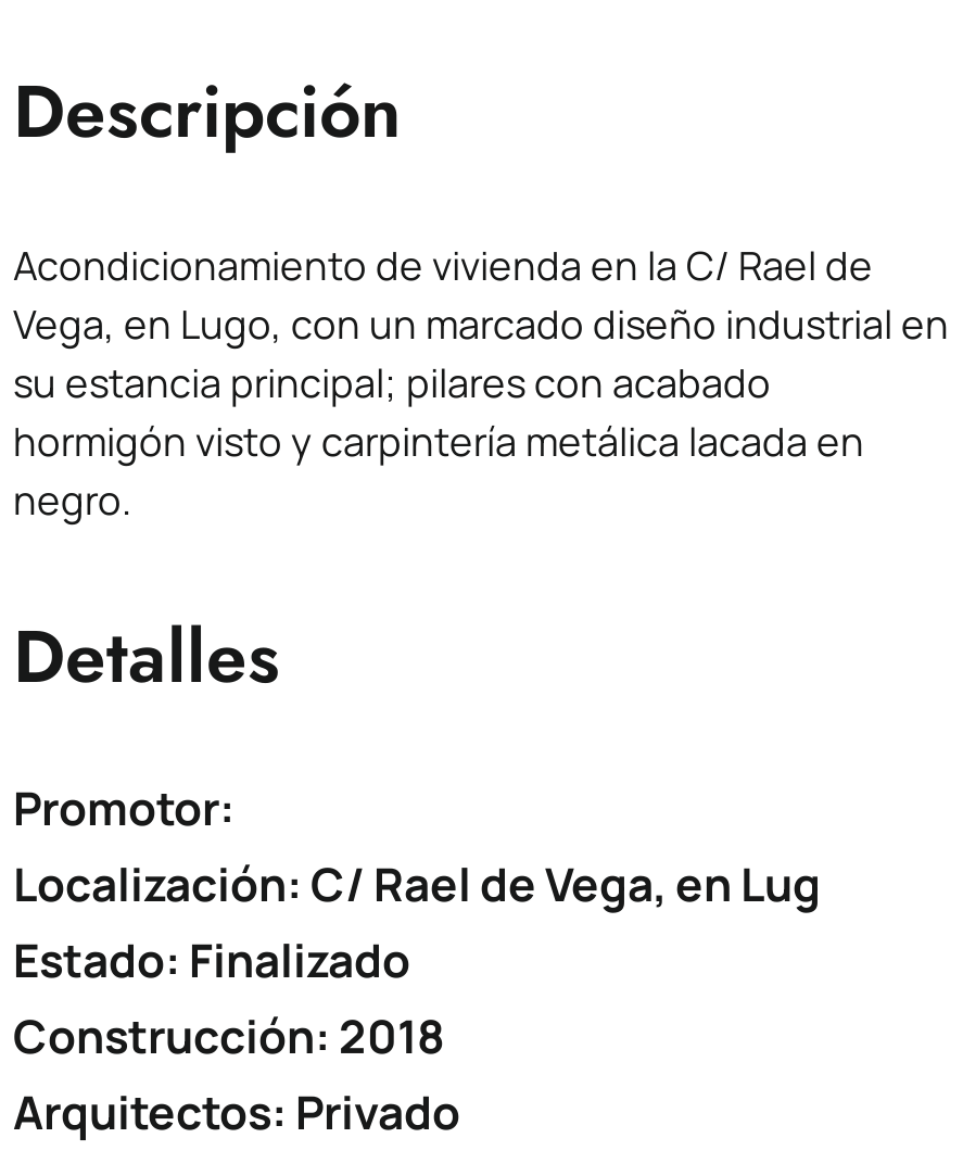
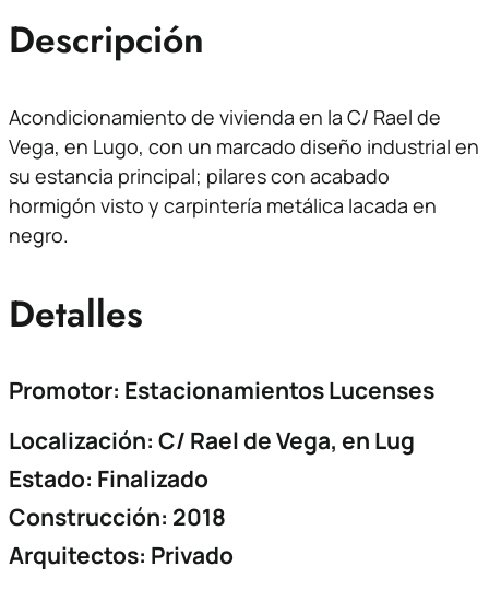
[13,778,235,839] Promotor: -> [9,375,434,406] Promotor: Estacionamientos Lucenses

